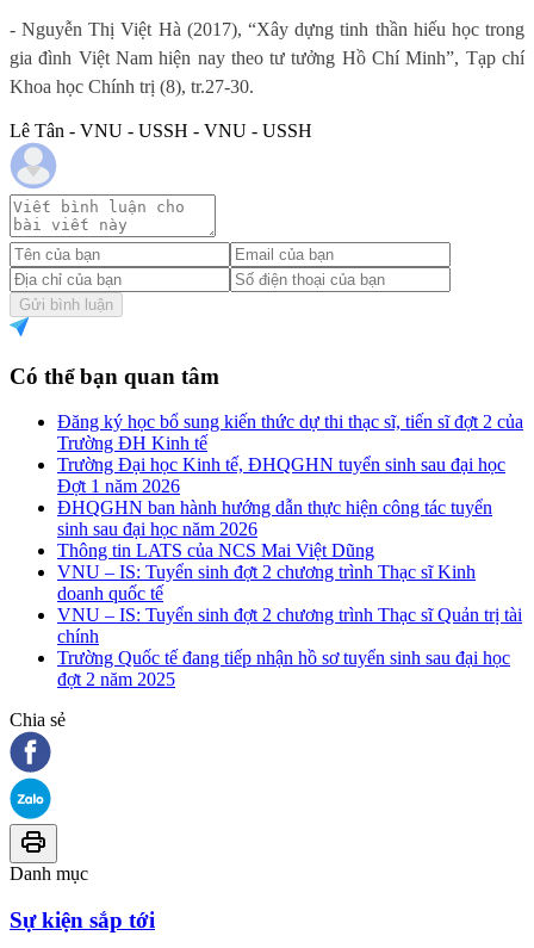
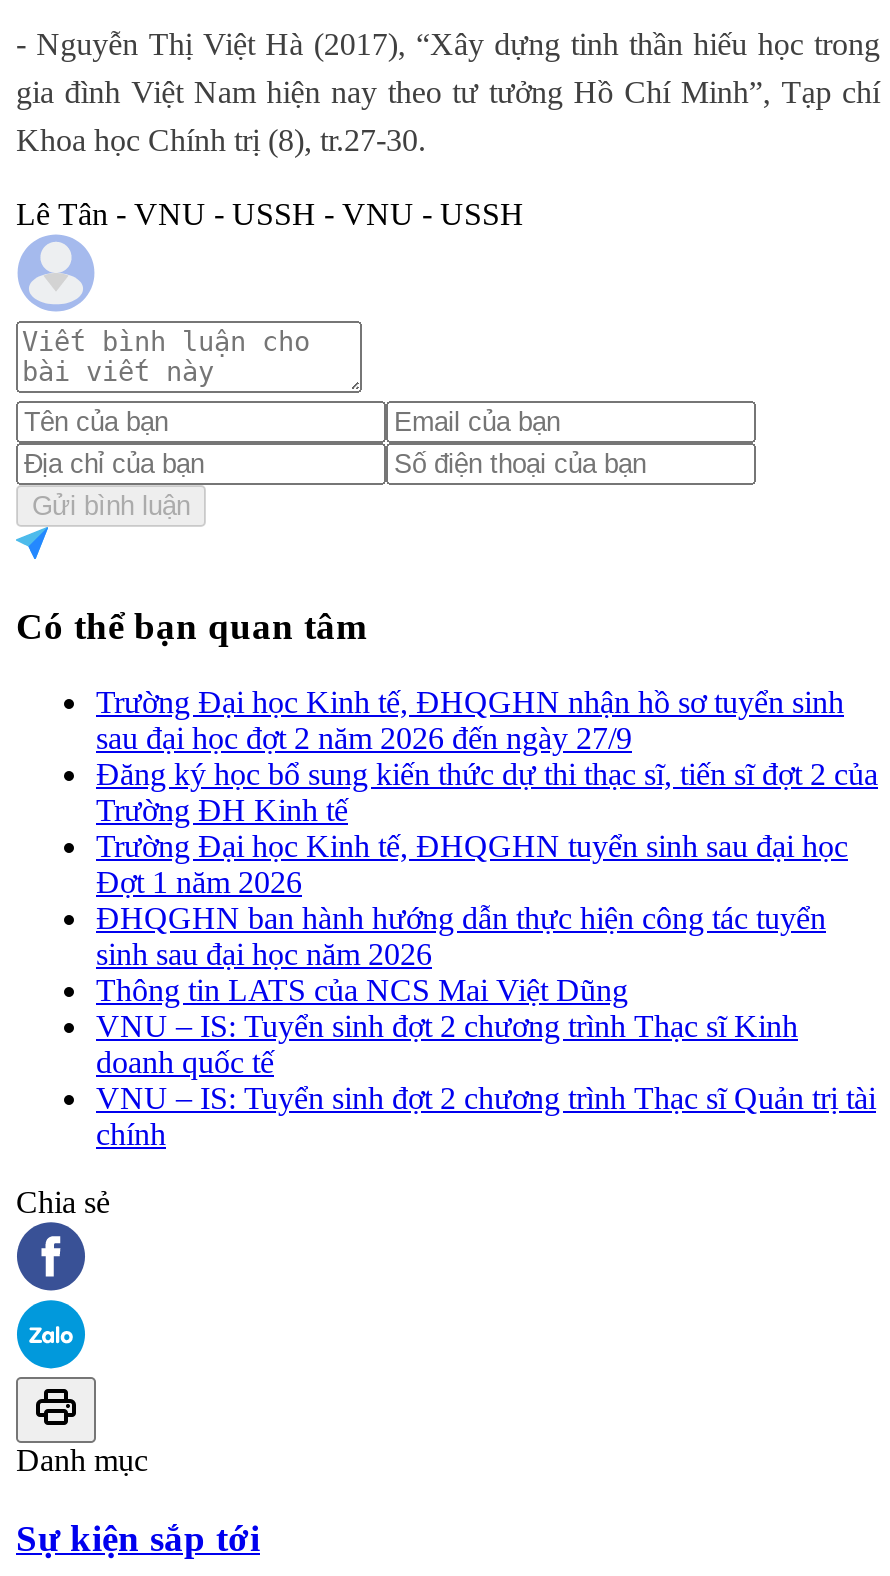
none -> [96,685,844,755] Trường Đại học Kinh tế, ĐHQGHN nhận hồ sơ tuyển sinh | sau đại học đợt 2 năm 2026 đến ngày 27/9
moved [57,412,523,647] -> [96,757,878,1151]: Đăng ký học bổ sung kiến thức dự thi thạc sĩ, tiến sĩ đợt 2 của | Trường ĐH Kinh tế | Trường Đại học Kinh tế, ĐHQGHN tuyển sinh sau đại học | ... | VNU – IS: Tuyển sinh đợt 2 chương trình Thạc sĩ Quản trị tài | chính
[57,648,510,689] Trường Quốc tế đang tiếp nhận hồ sơ tuyển sinh sau đại học | đợt 2 năm 2025 -> none

